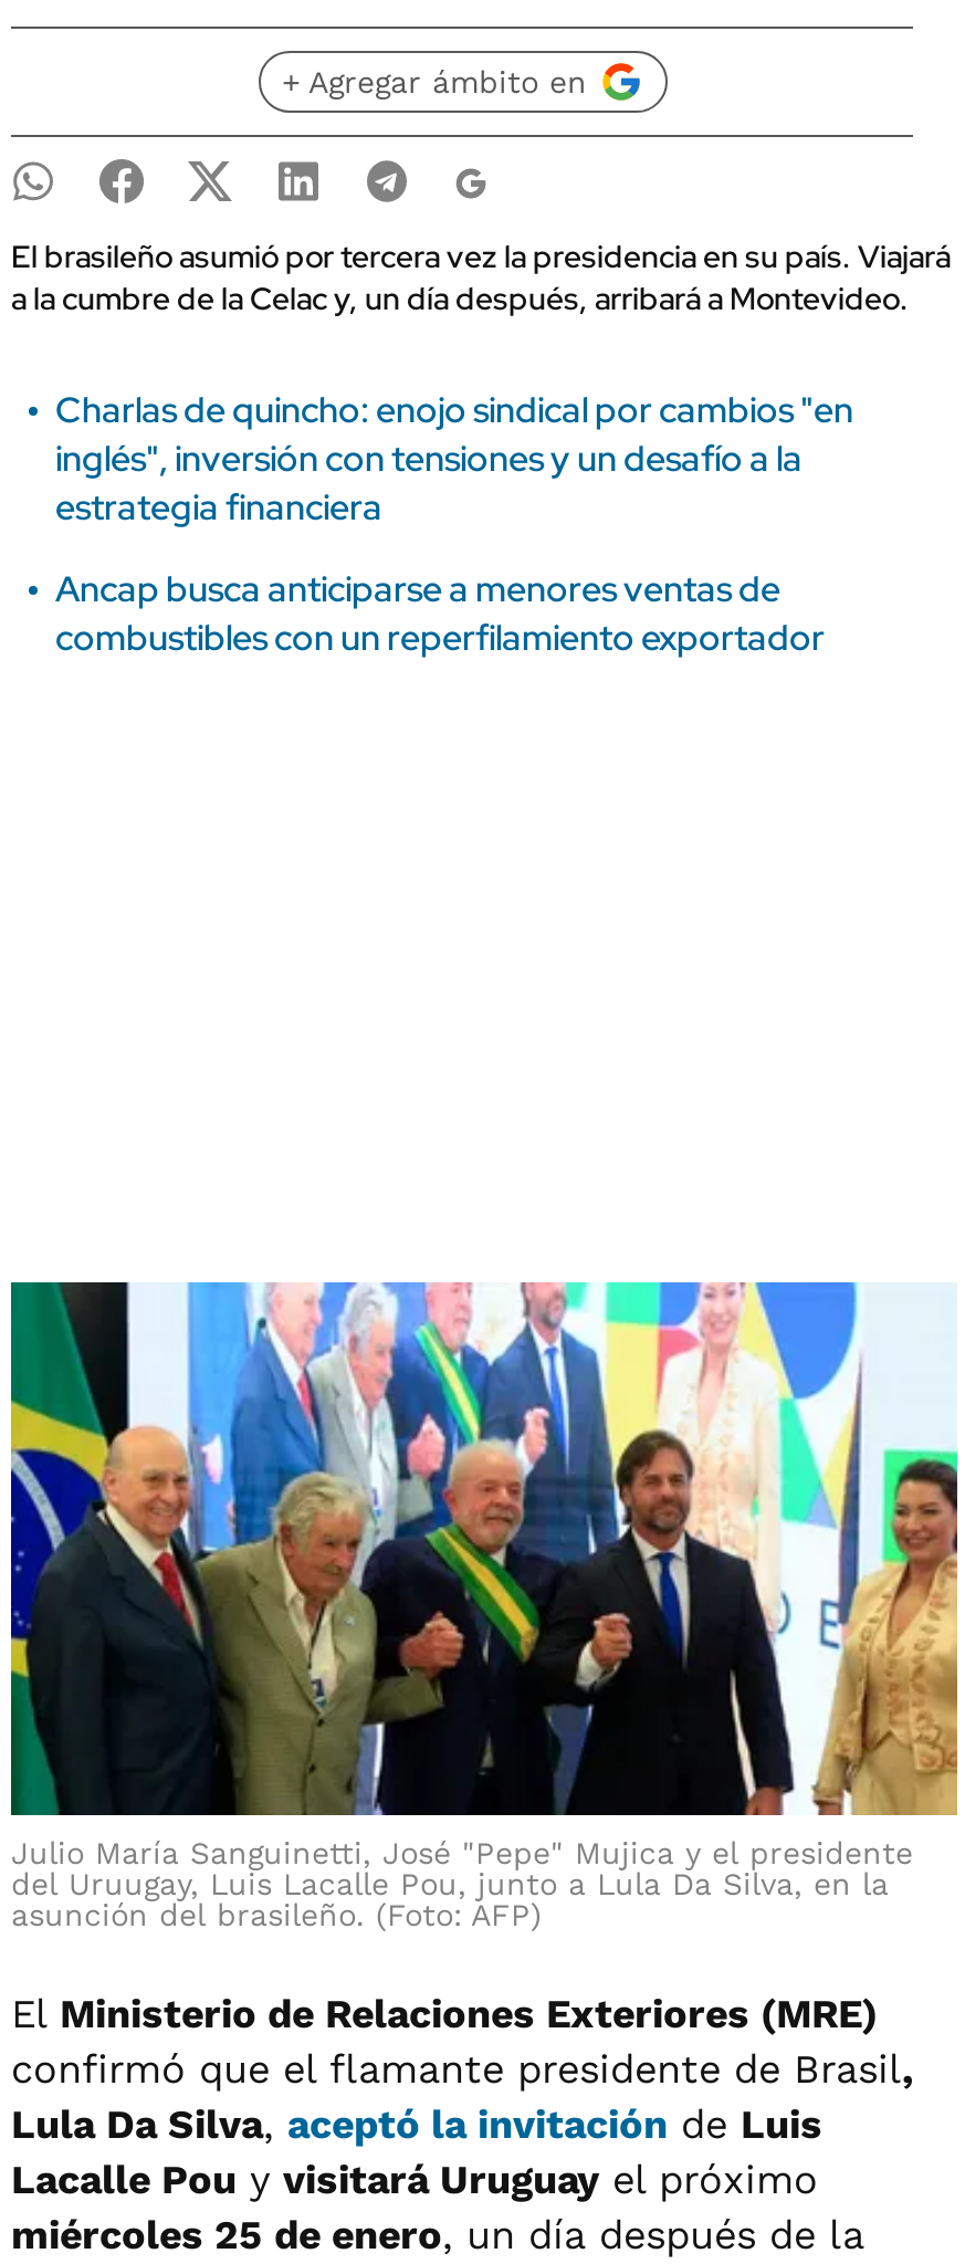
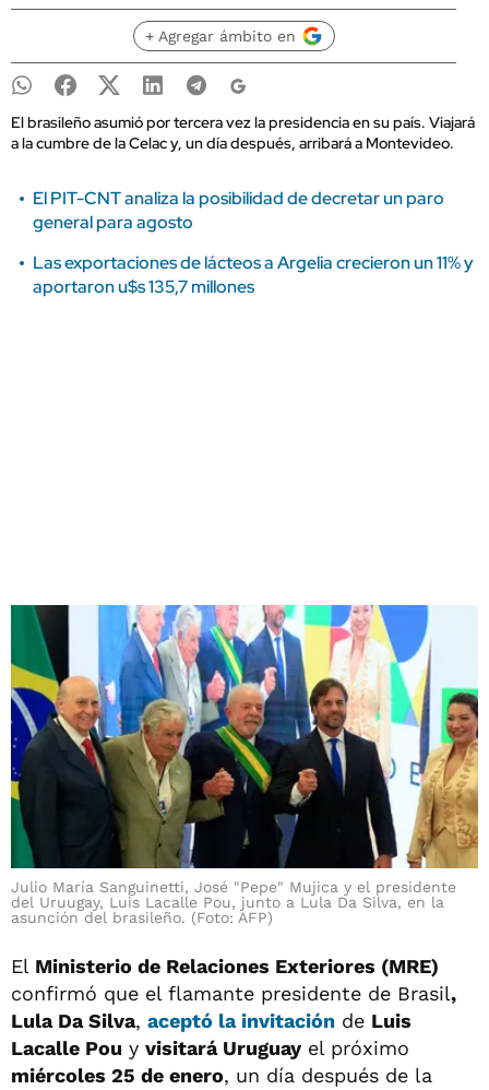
[55,387,853,531] Charlas de quincho: enojo sindical por cambios "en | inglés", inversión con tensiones y un desafío a la | estrategia financiera -> [33,187,444,234] El PIT-CNT analiza la posibilidad de decretar un paro | general para agosto
[55,566,825,661] Ancap busca anticiparse a menores ventas de | combustibles con un reperfilamiento exportador -> [33,251,474,298] Las exportaciones de lácteos a Argelia crecieron un 11% y | aportaron u$s 135,7 millones

